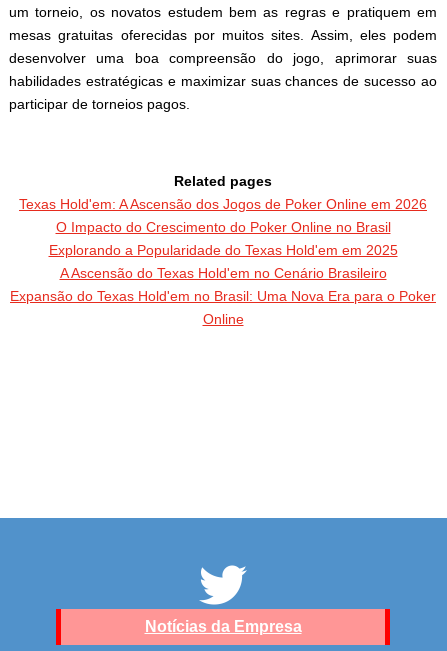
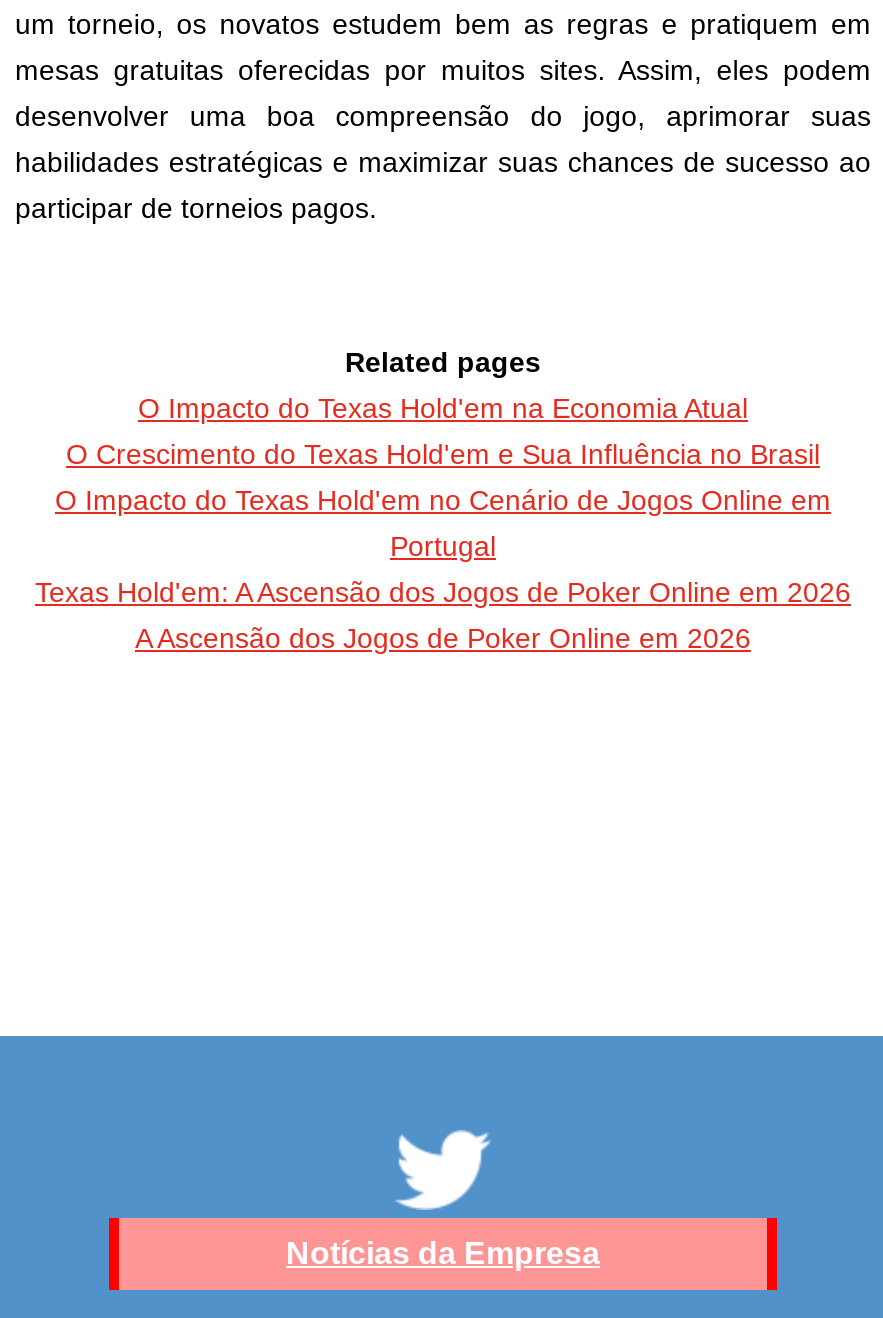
none -> [55,392,831,562] O Impacto do Texas Hold'em na Economia Atual | O Crescimento do Texas Hold'em e Sua Influência no Brasil | O Impacto do Texas Hold'em no Cenário de Jogos Online em | Portugal
moved [19,196,427,212] -> [35,576,851,608]: Texas Hold'em: A Ascensão dos Jogos de Poker Online em 2026
[10,219,436,327] O Impacto do Crescimento do Poker Online no Brasil | Explorando a Popularidade do Texas Hold'em em 2025 | A Ascensão do Texas Hold'em no Cenário Brasileiro | Expansão do Texas Hold'em no Brasil: Uma Nova Era para o Poker | Online -> [135,622,751,654] A Ascensão dos Jogos de Poker Online em 2026

